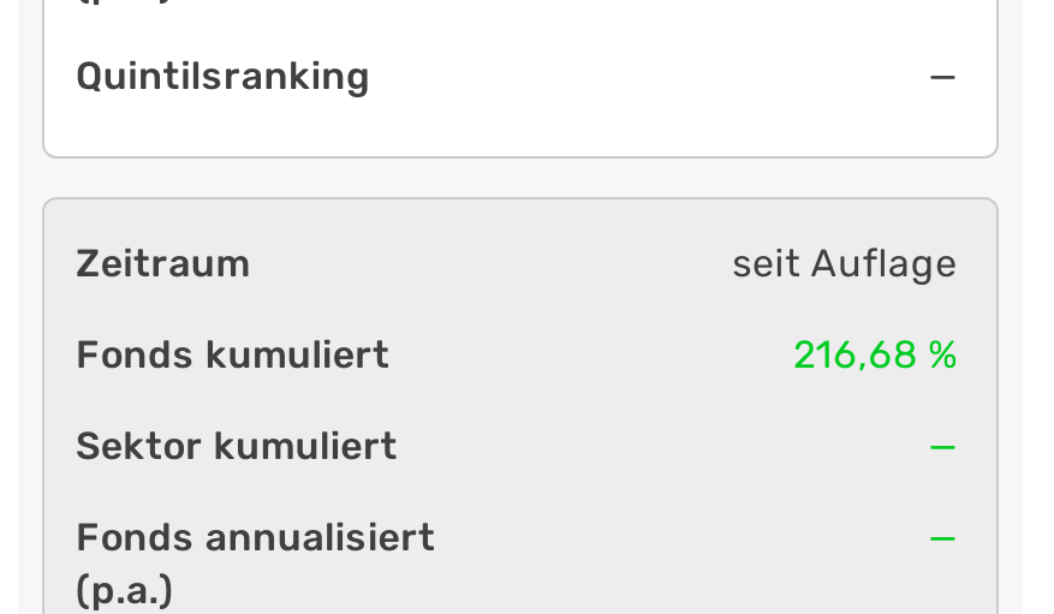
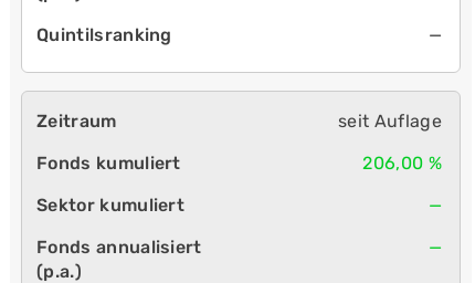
[793,331,958,377] 216,68 % -> [363,152,442,173] 206,00 %

